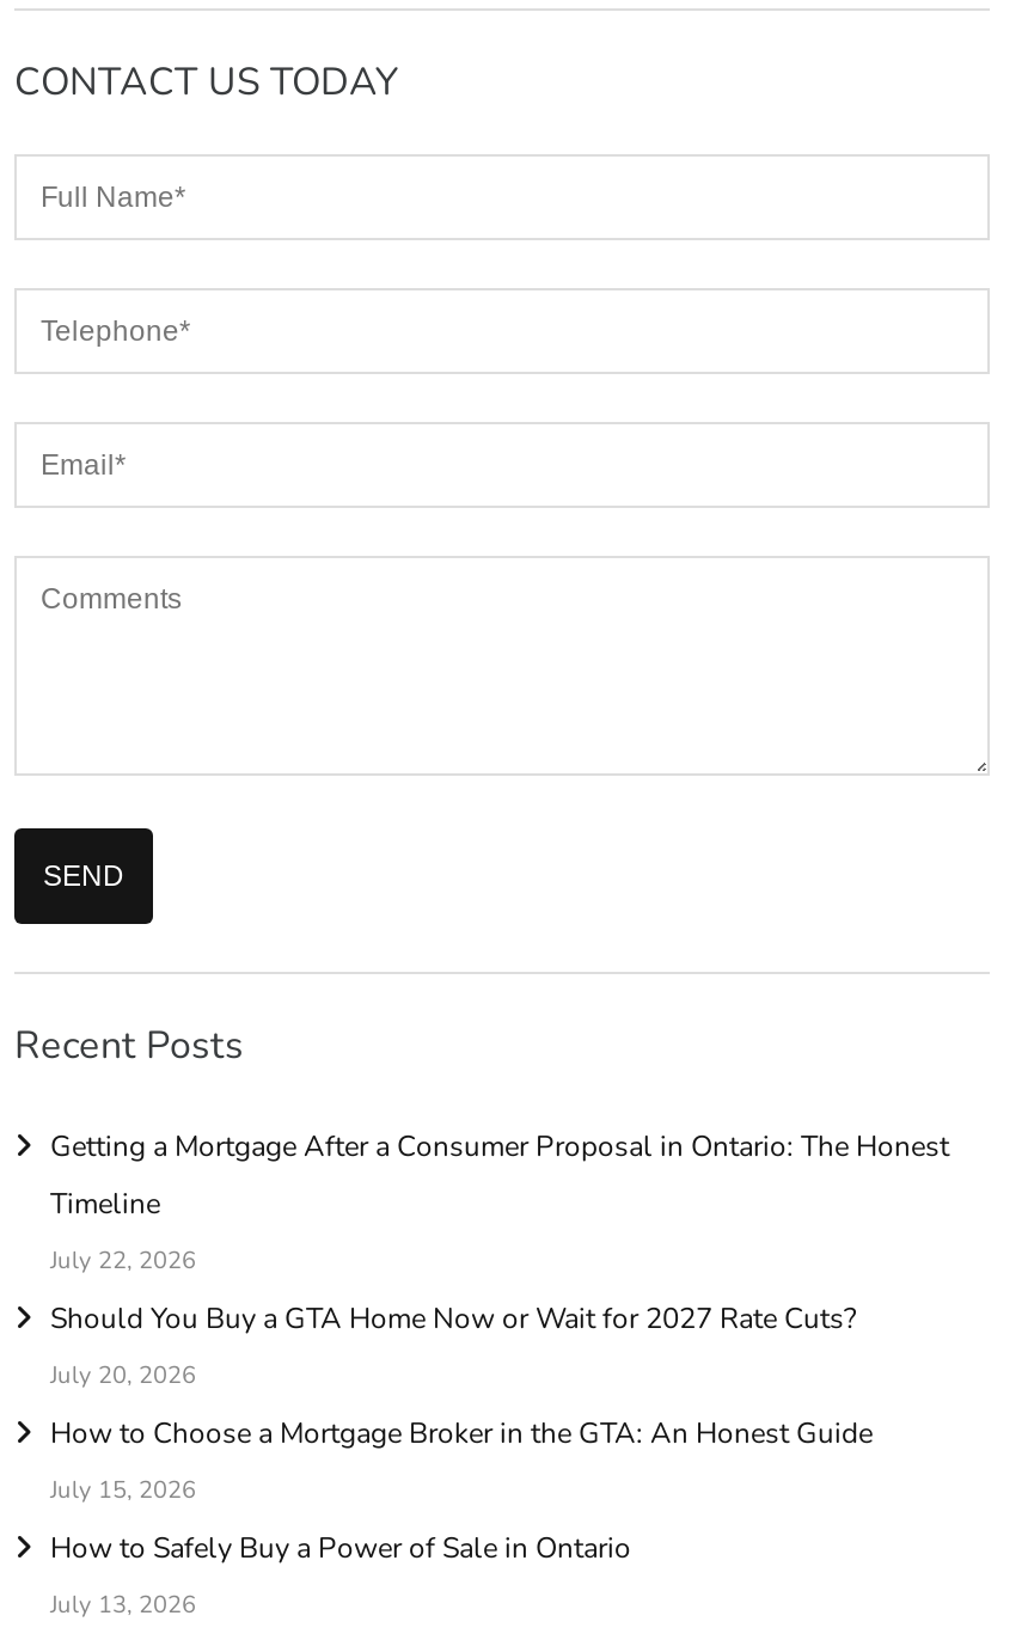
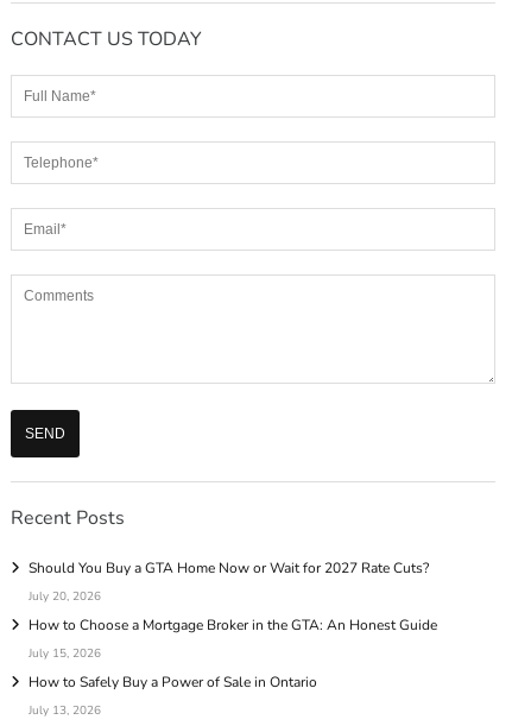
[50,1127,949,1278] Getting a Mortgage After a Consumer Proposal in Ontario: The Honest | Timeline | July 22, 2026 -> none

